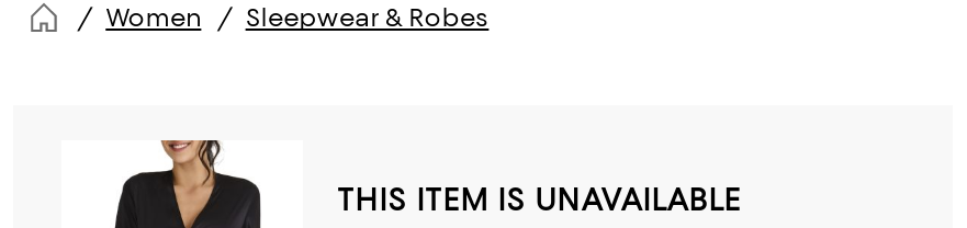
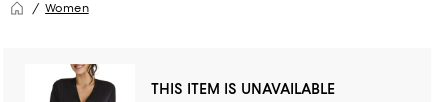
[245,2,489,33] Sleepwear & Robes -> none

